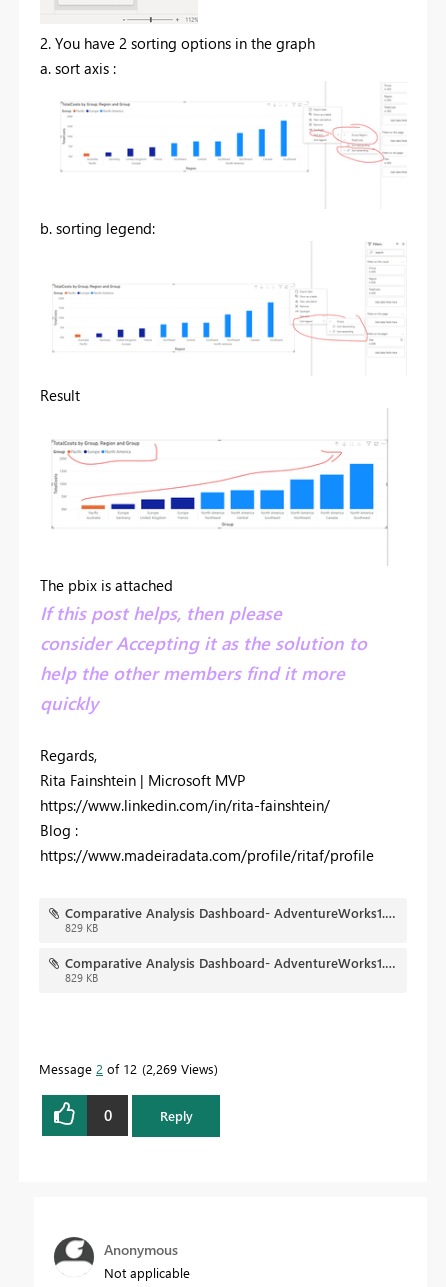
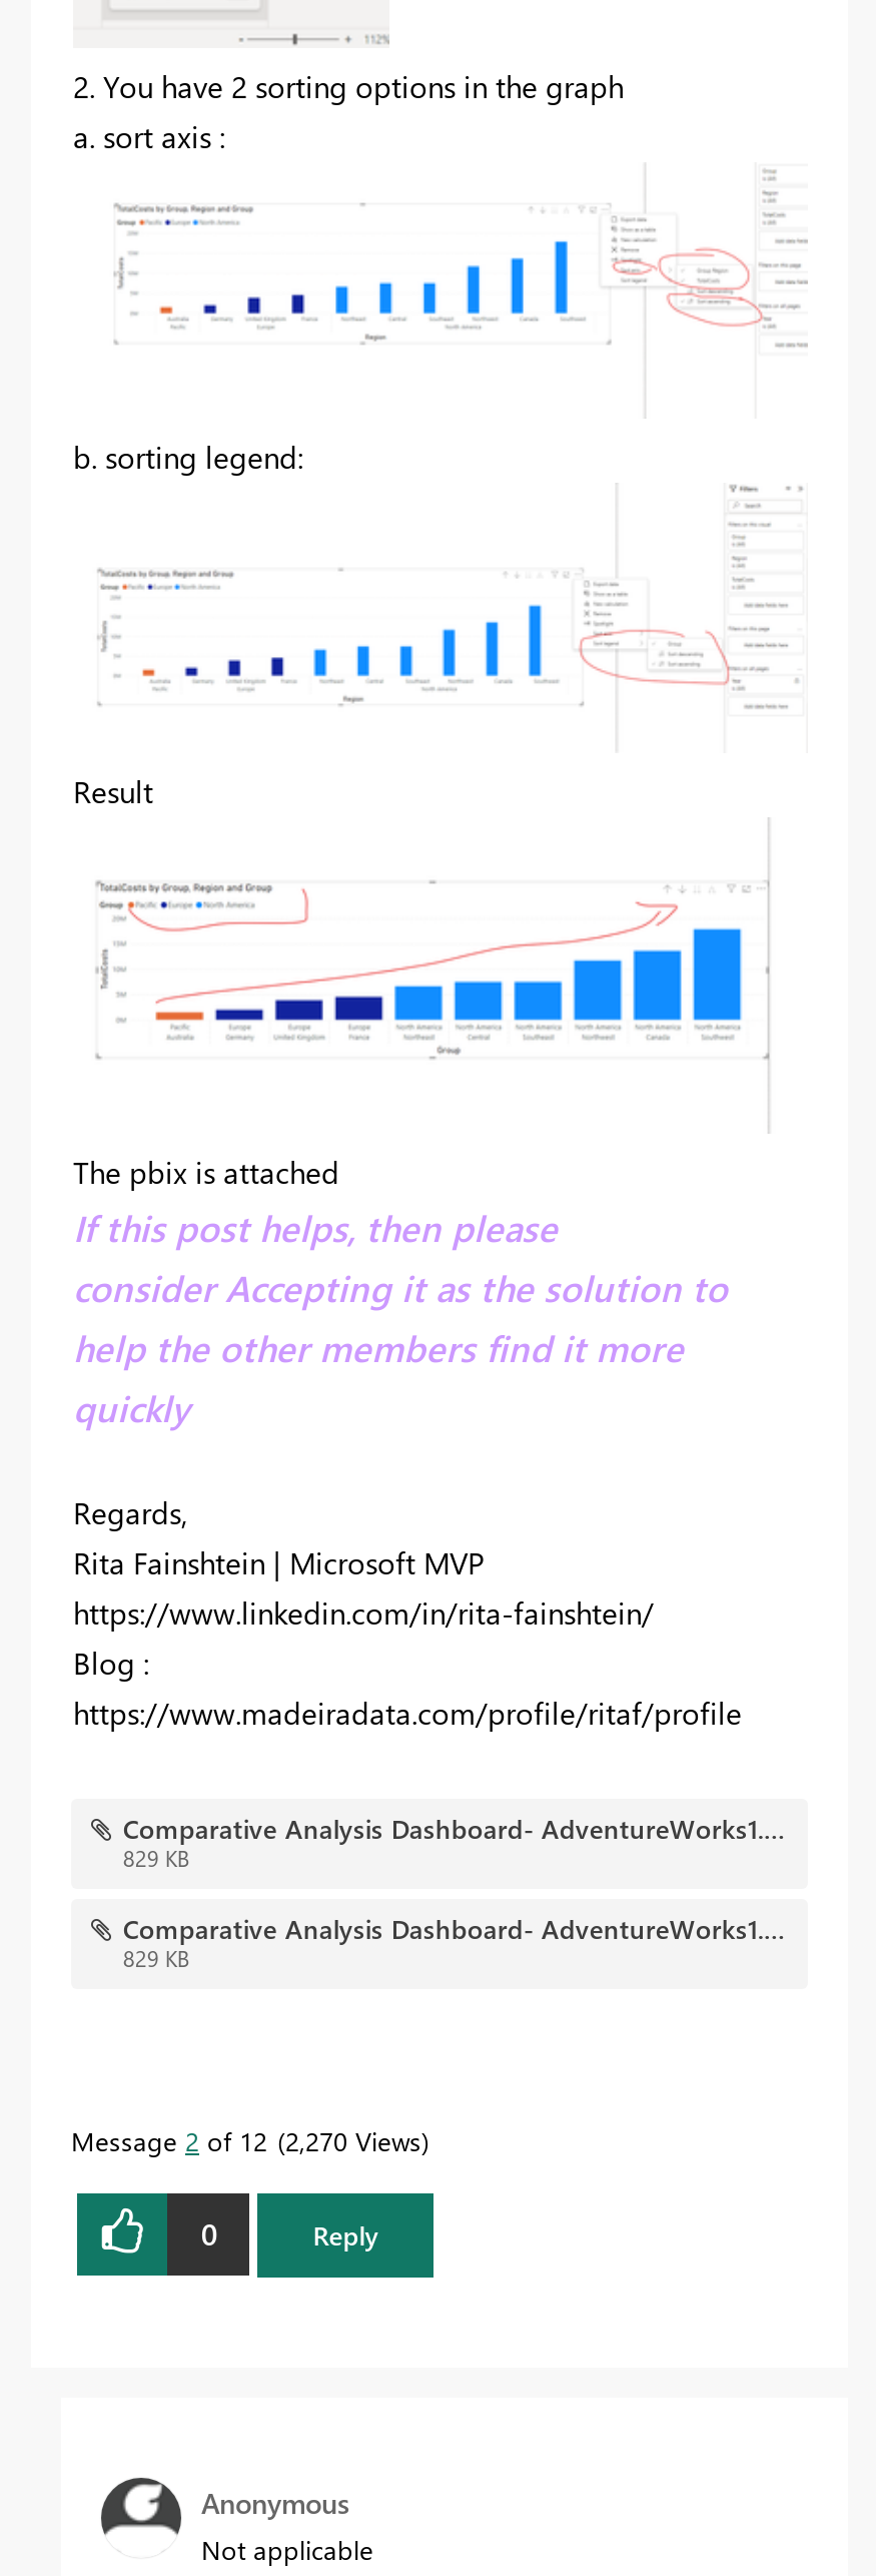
[39,1060,214,1077] Message 2 of 12 2,269 Views -> [71,2122,421,2157] Message 2 of 12 2,270 Views

